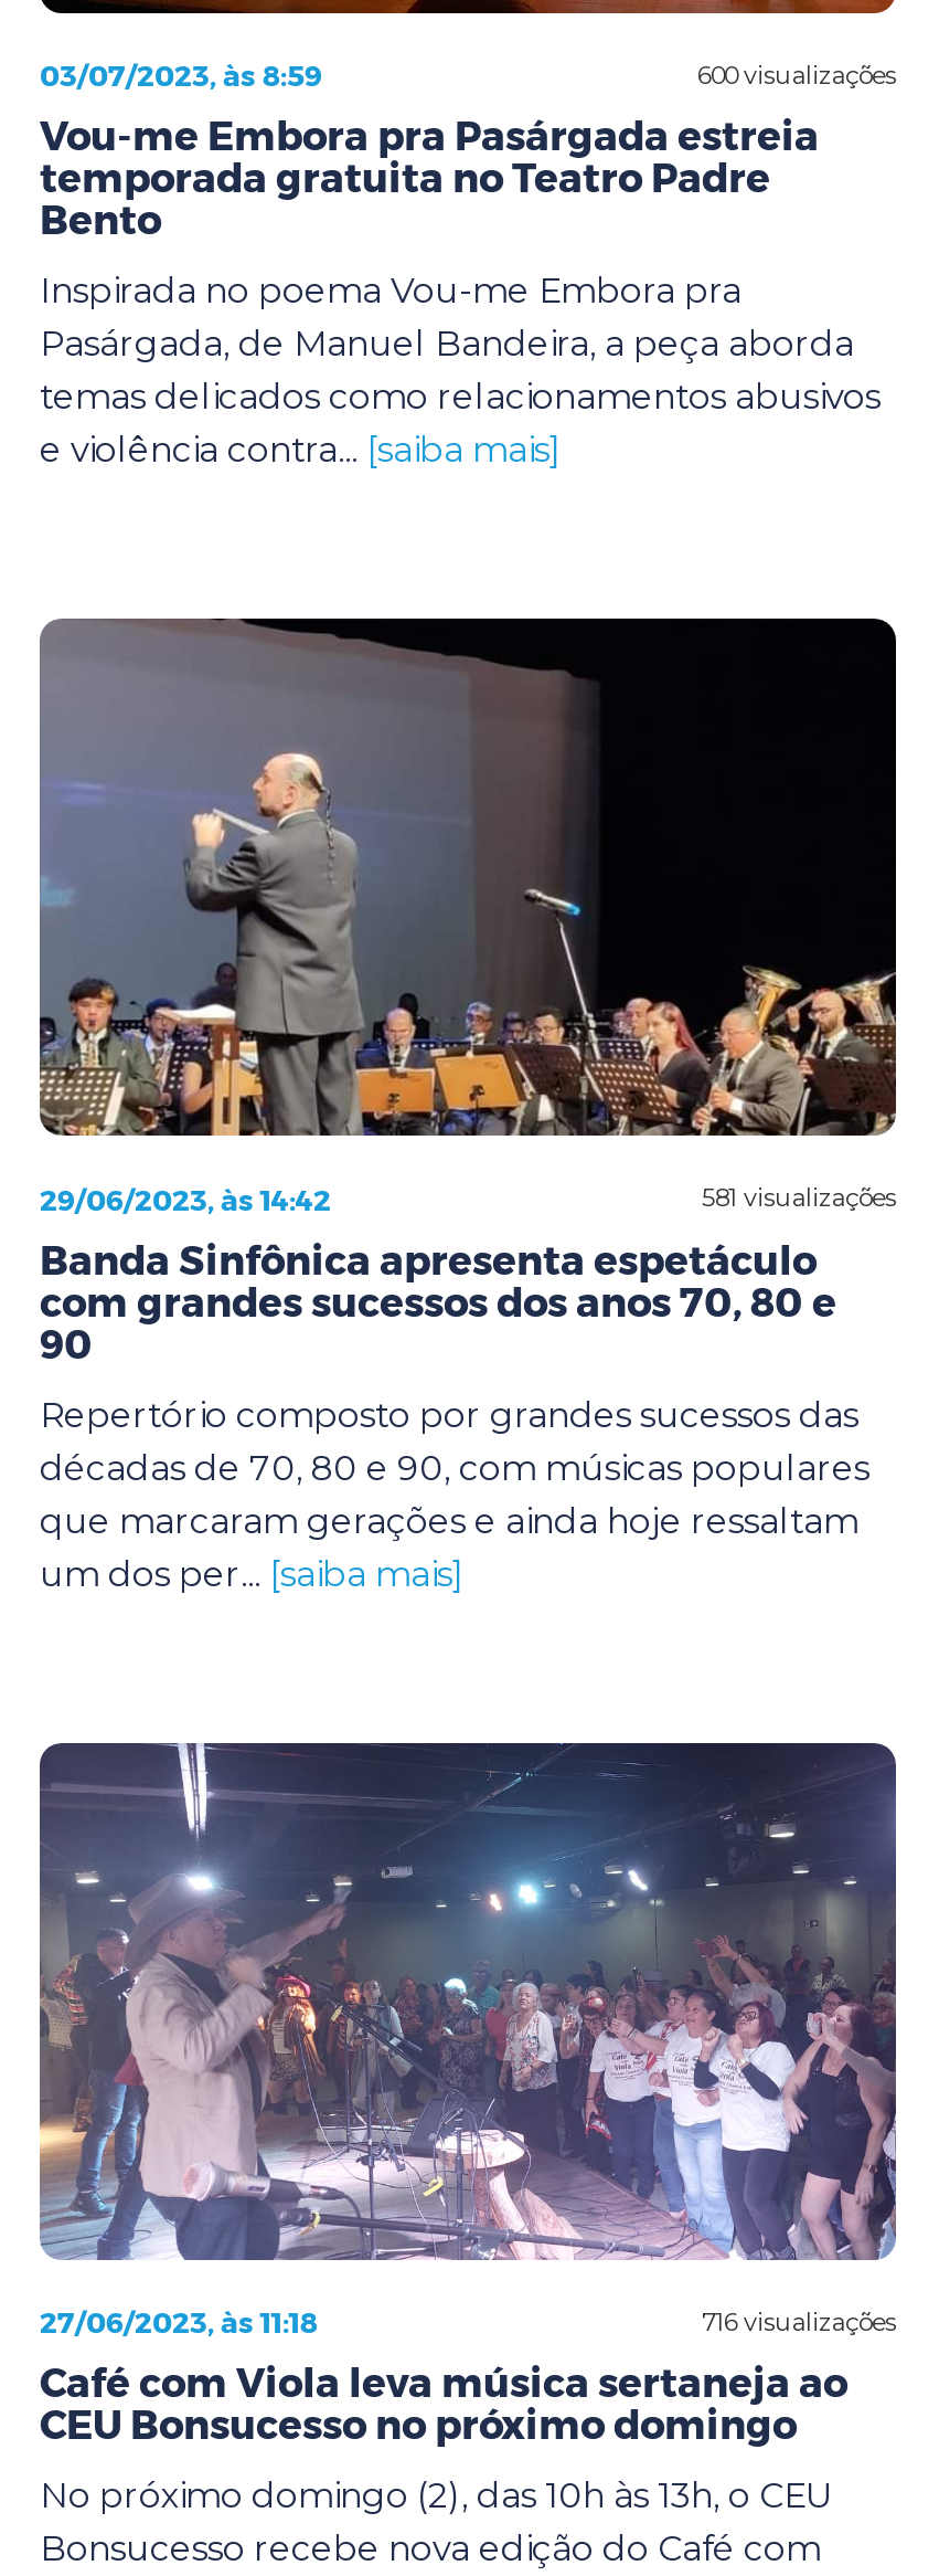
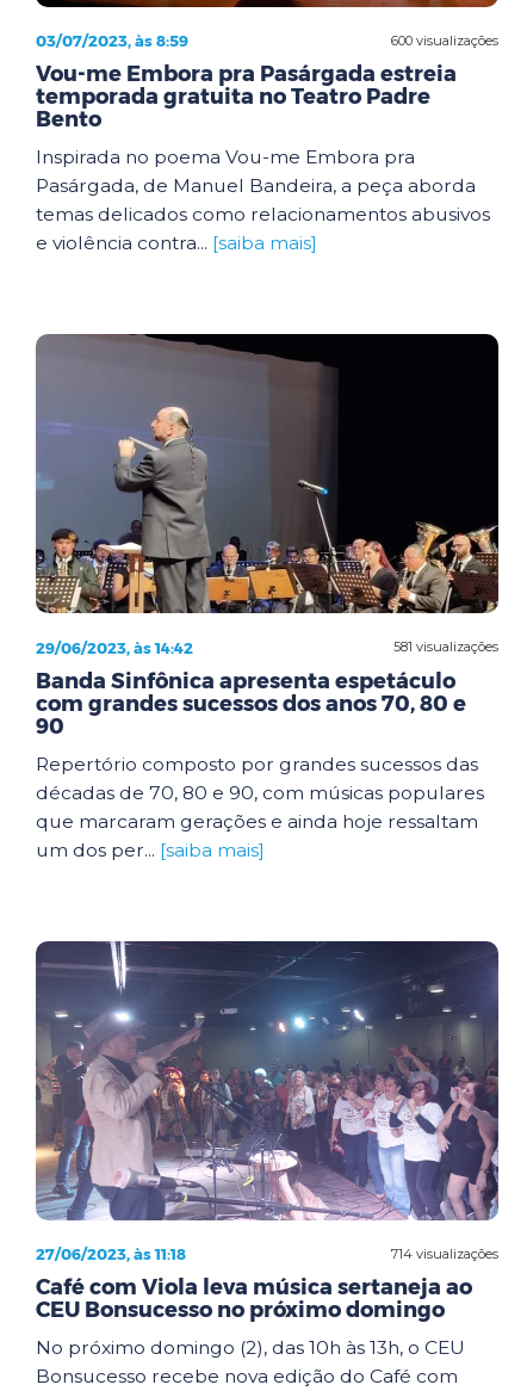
[702,2305,896,2336] 716 visualizações -> [391,1245,498,1262] 714 visualizações

